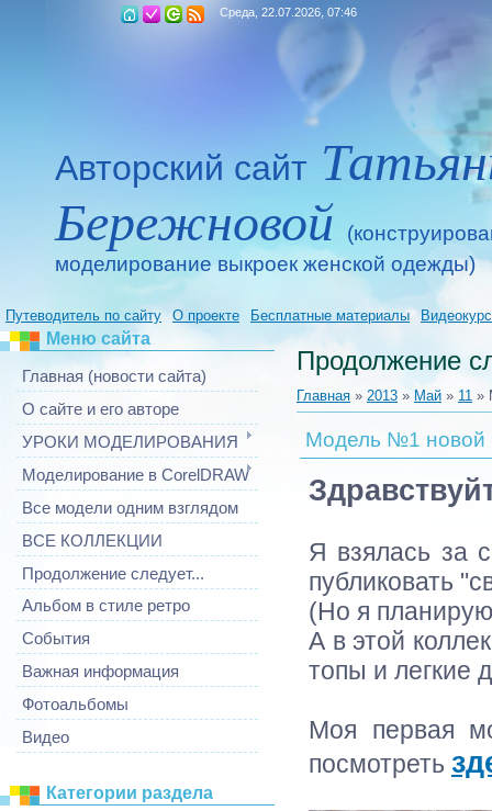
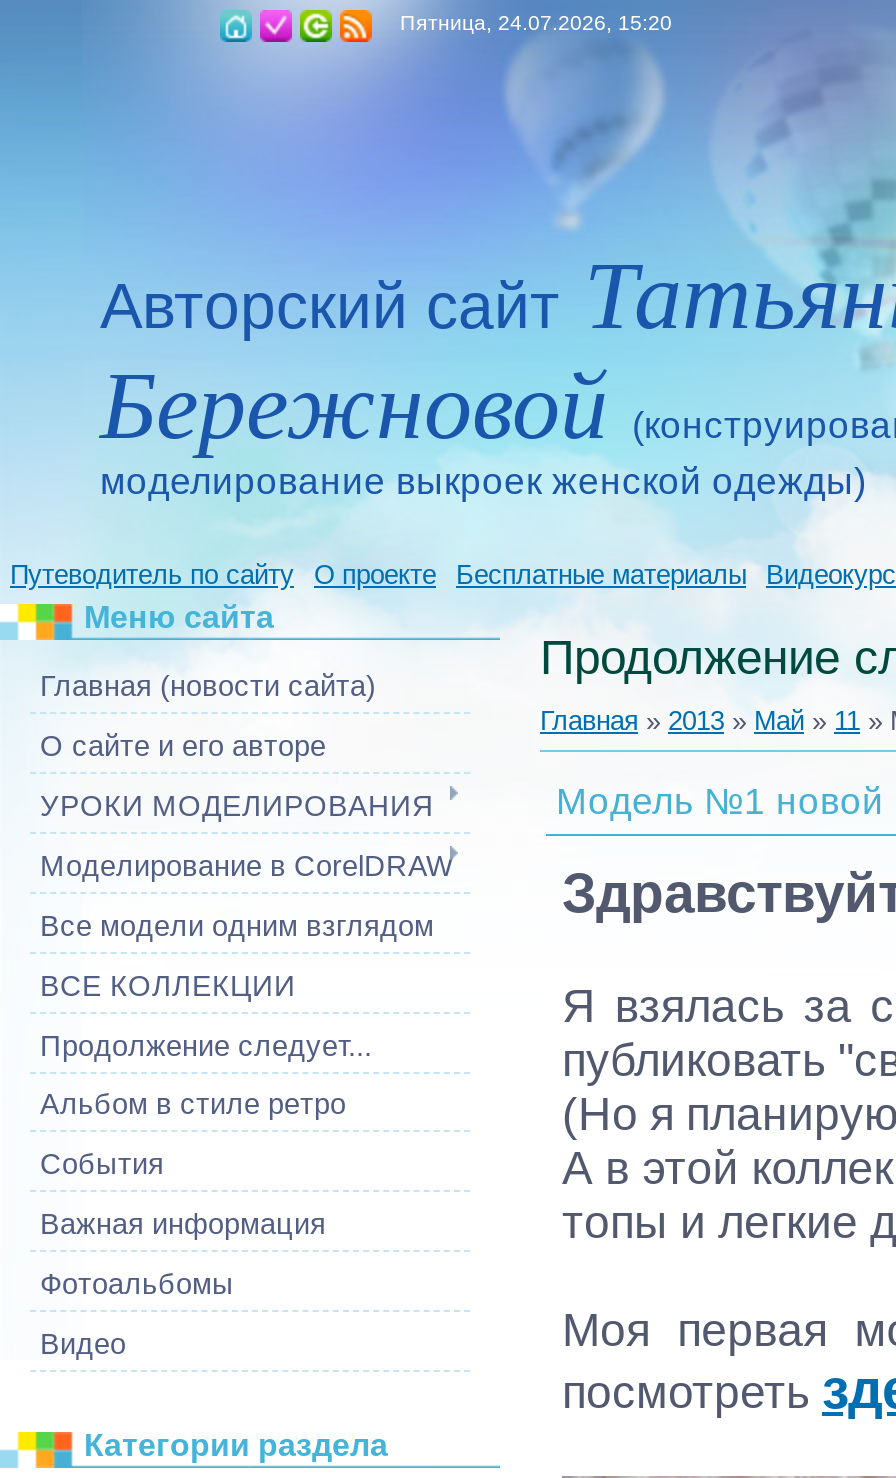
[220,5,357,19] Среда, 22.07.2026, 07:46 -> [400,10,672,34] Пятница, 24.07.2026, 15:20

